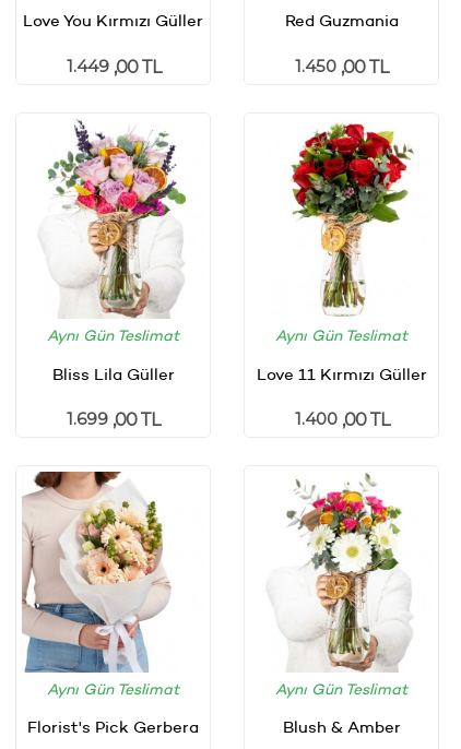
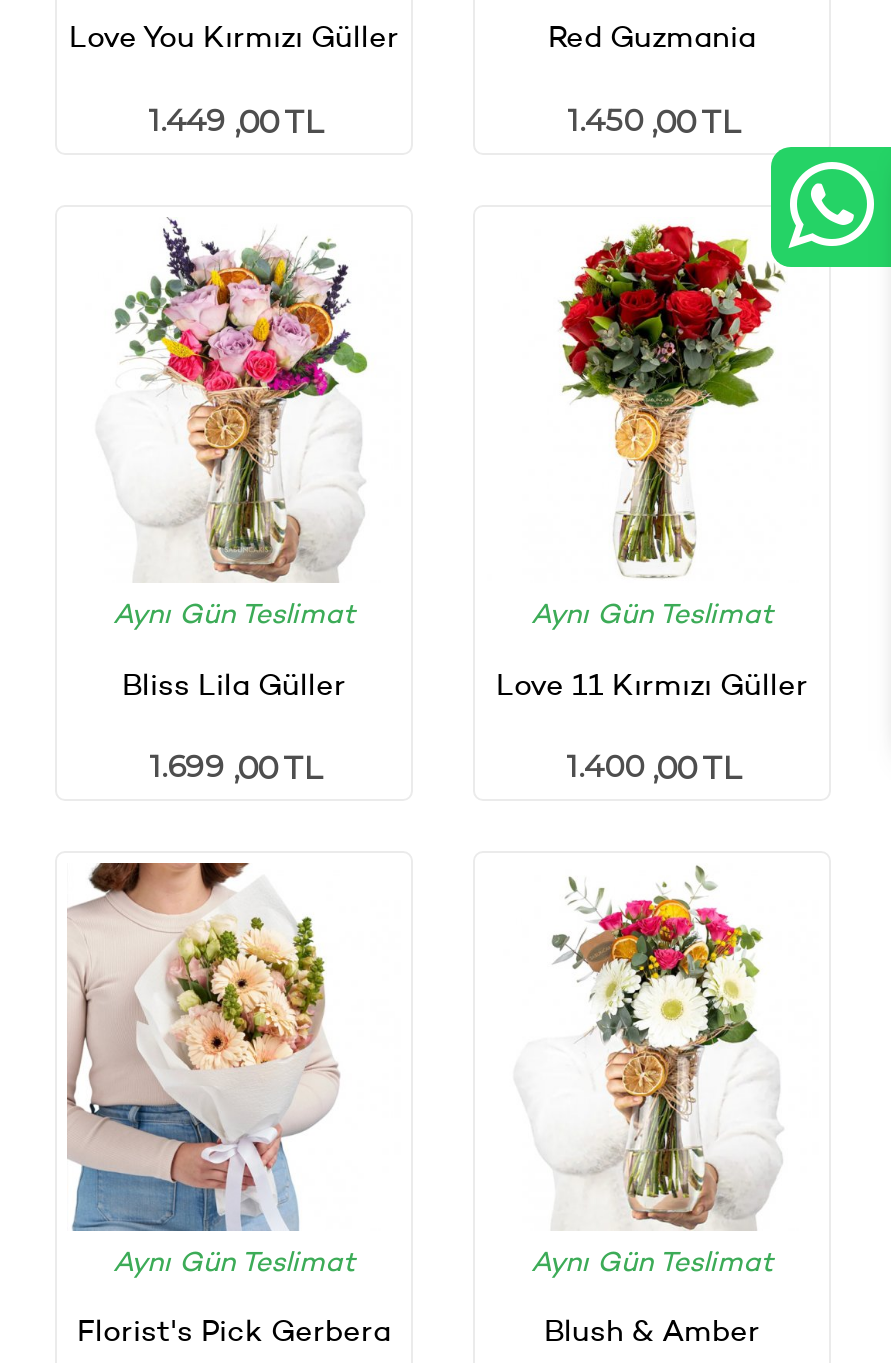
none -> [769,145,885,269] [image]

